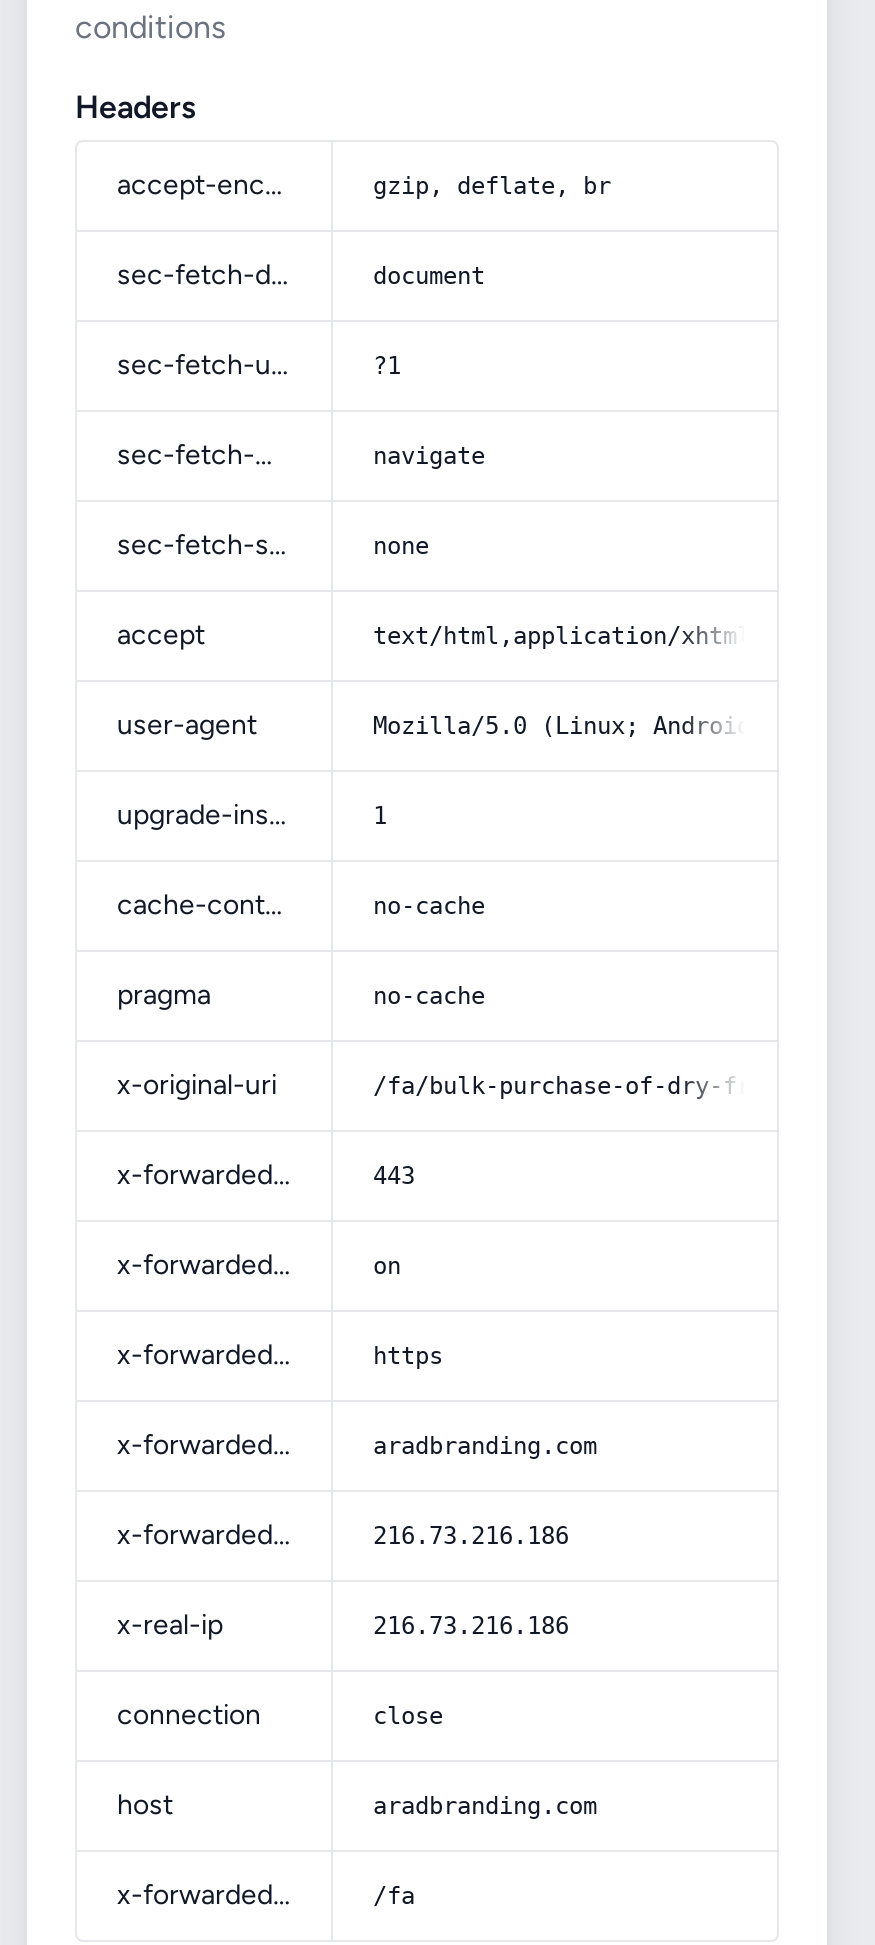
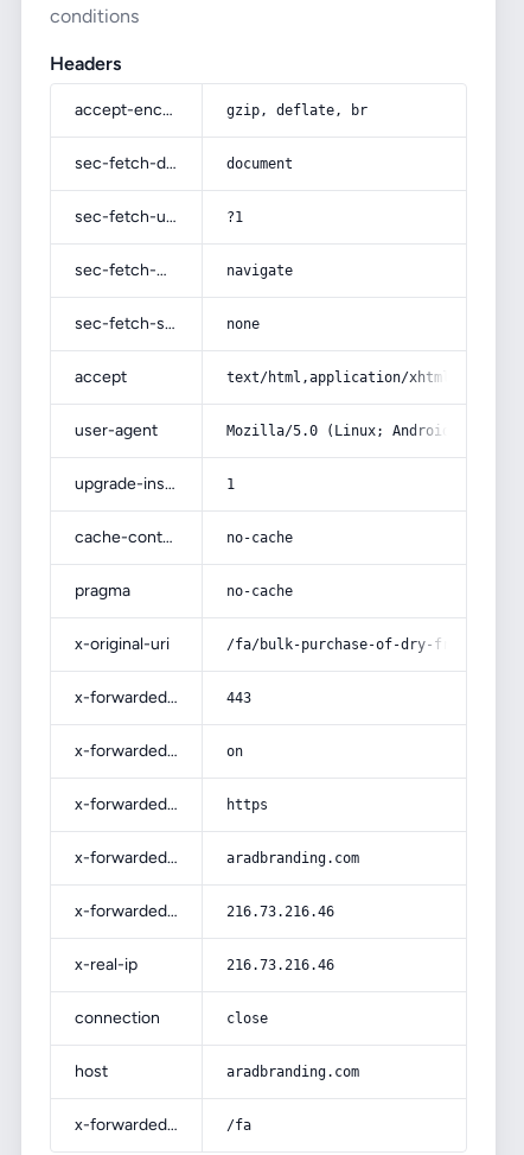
[373,1522,569,1550] 216.73.216.186 -> [226,903,334,920] 216.73.216.46
[373,1612,569,1640] 216.73.216.186 -> [226,957,334,973] 216.73.216.46

